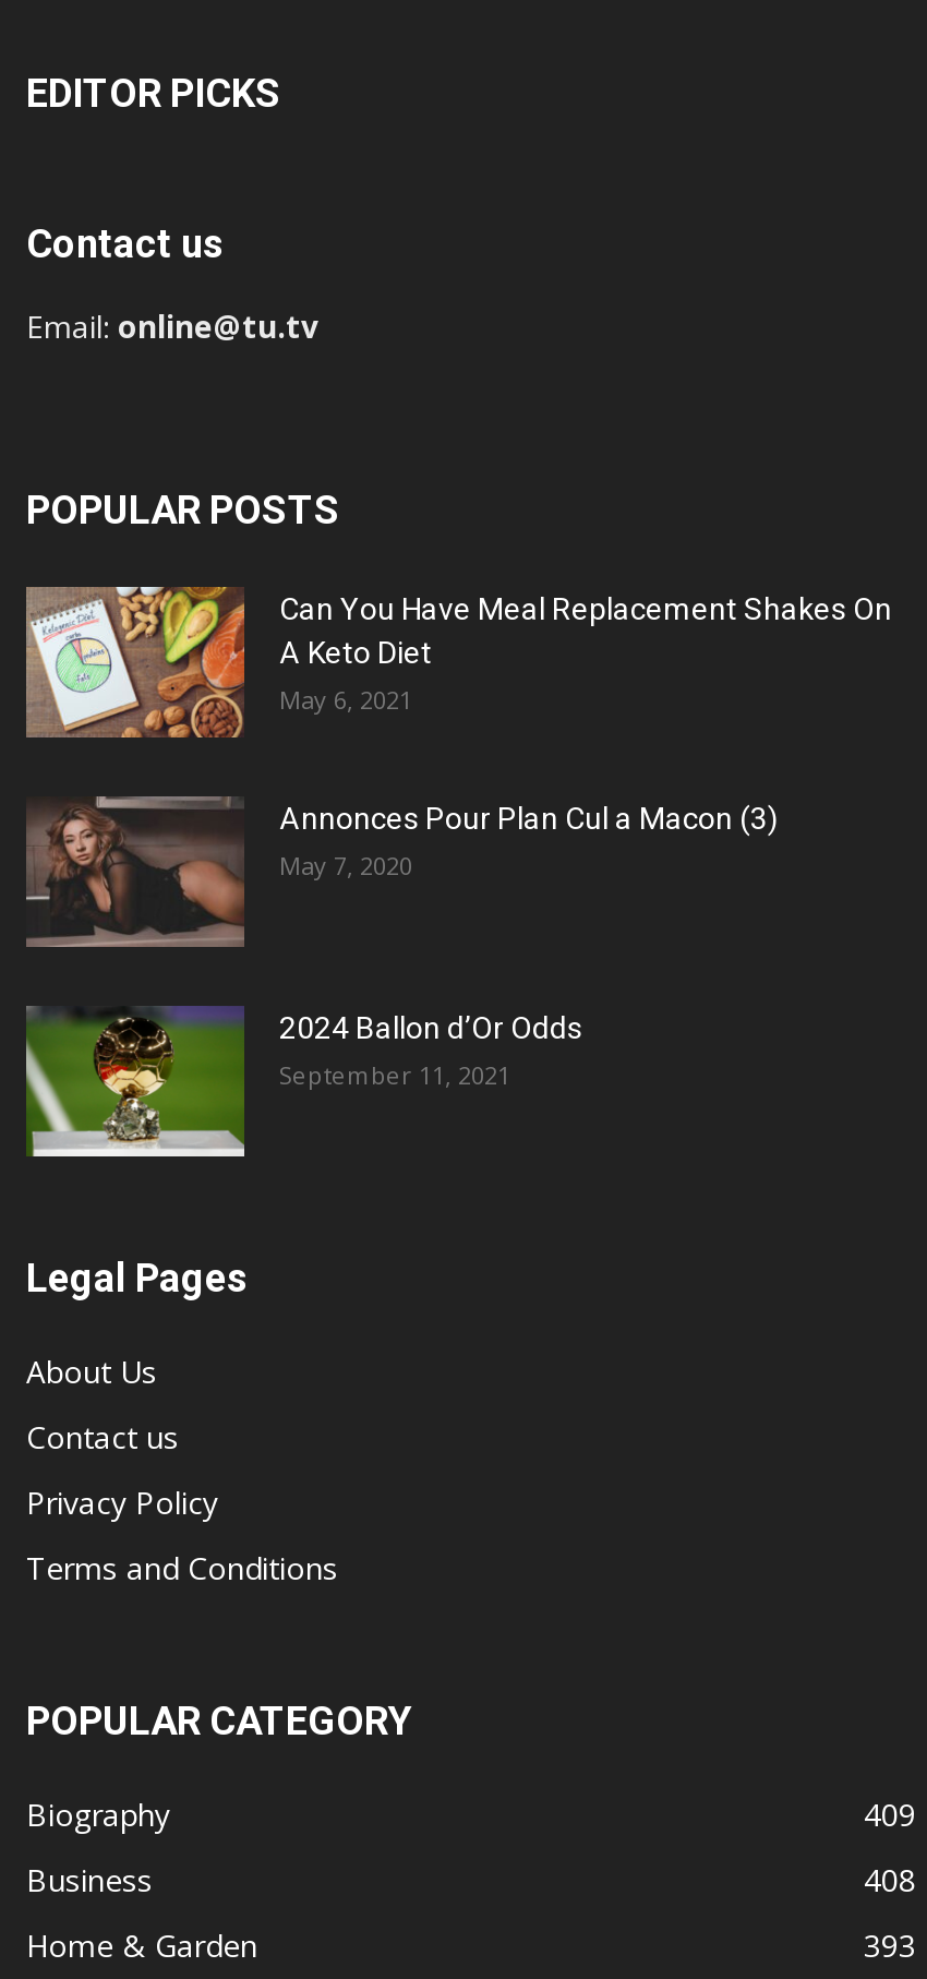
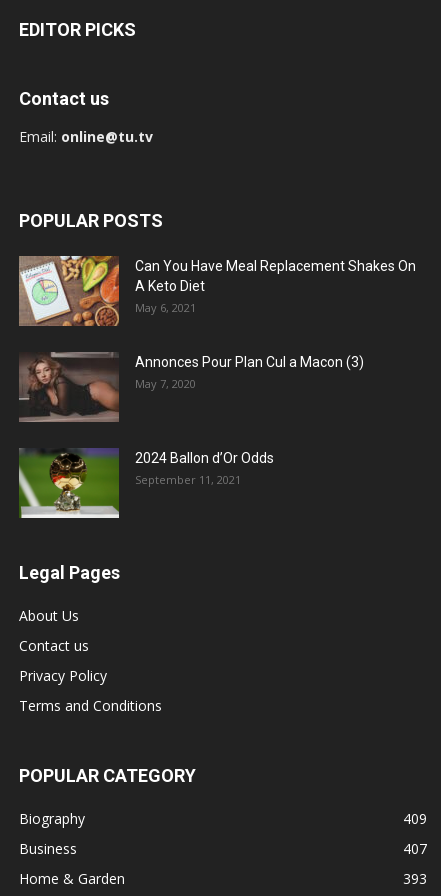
[864,1860,916,1902] 408 -> [403,839,427,858] 407

